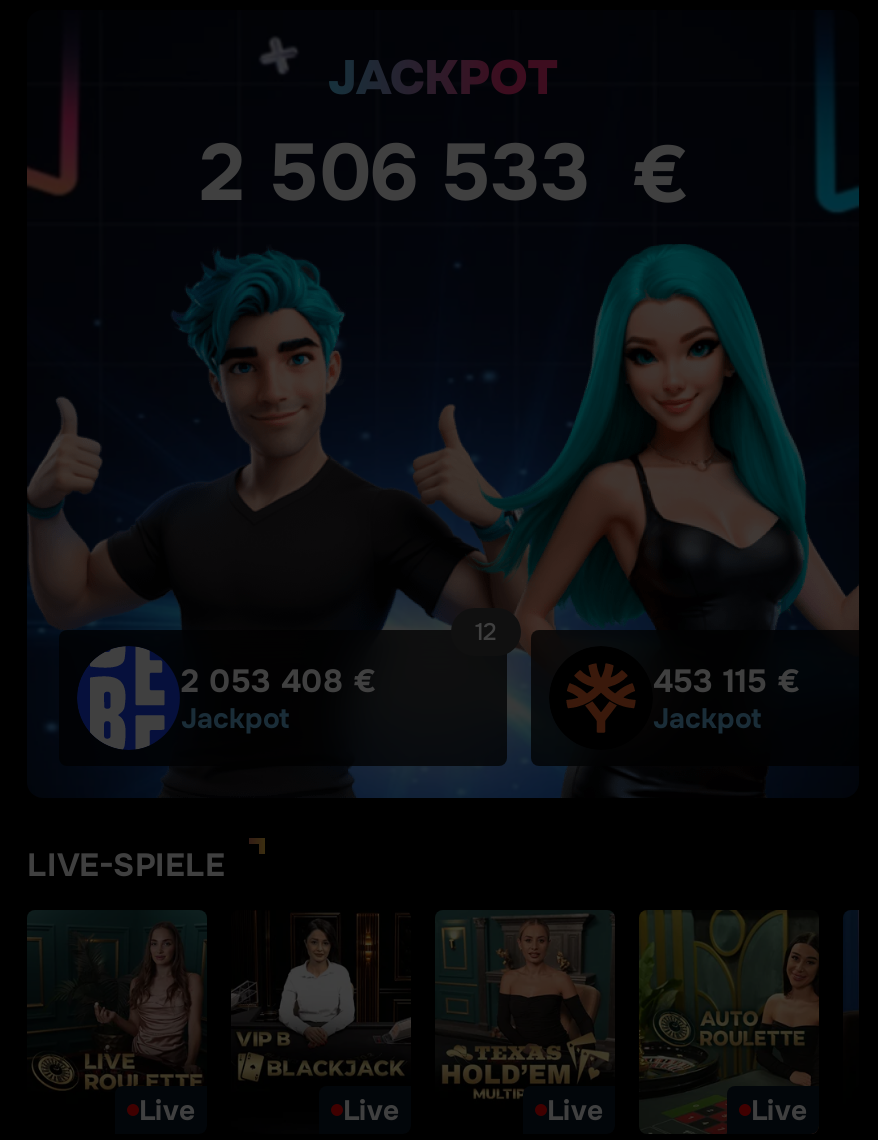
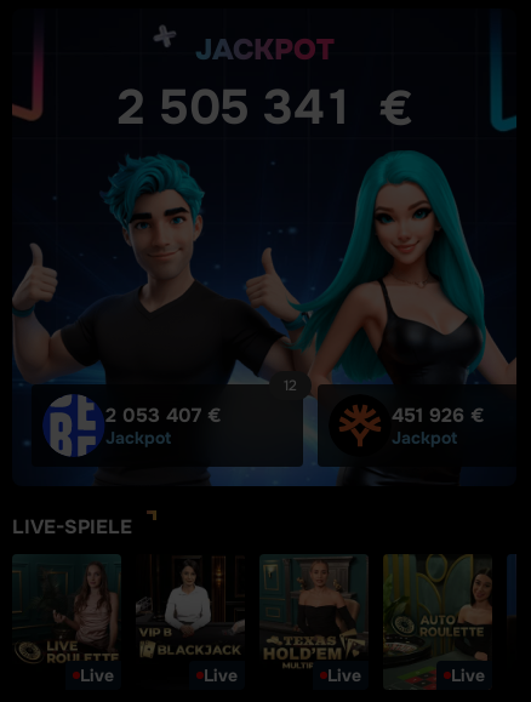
[200,122,689,226] 2 506 533 € -> [117,77,413,139] 2 505 34 1 €
[181,660,377,702] 2 053 408 € -> [105,403,222,428] 2 053 407 €
[653,660,801,702] 453 115 € -> [392,403,485,428] 451 926 €

